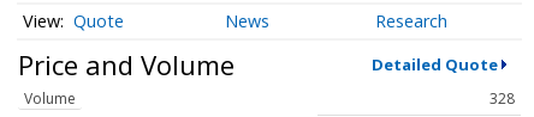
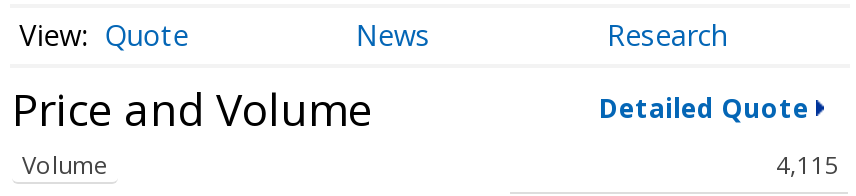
[489,89,515,109] 328 -> [776,149,838,183] 4,115

